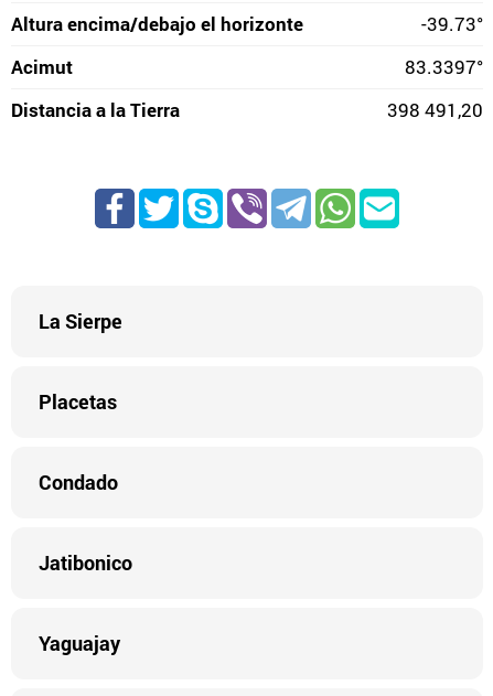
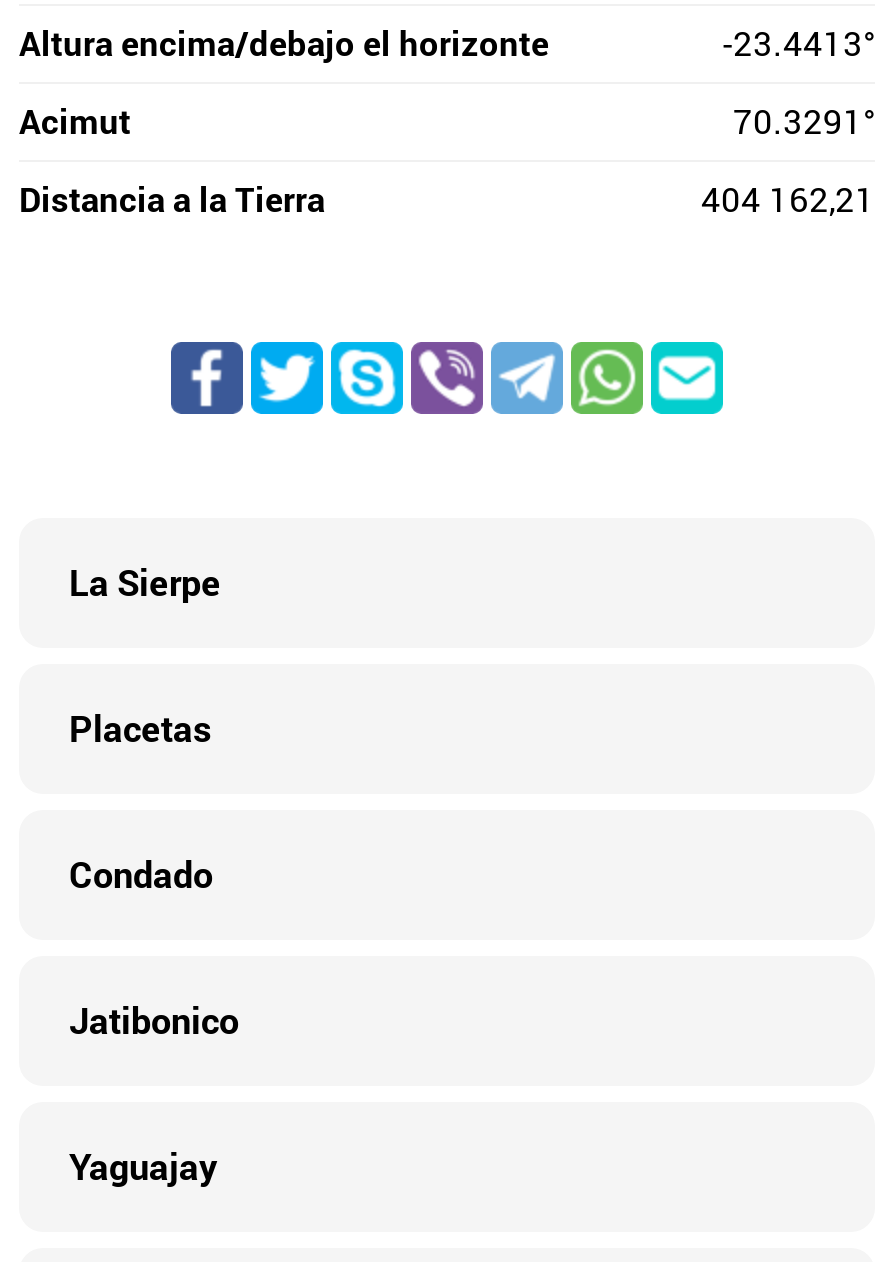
[421,11,483,36] -39.73° -> [723,20,875,66] -23.4413°
[405,54,483,79] 83.3397° -> [733,98,875,144] 70.3291°
[387,97,483,122] 398 491,20 -> [701,176,875,222] 404 162,21

